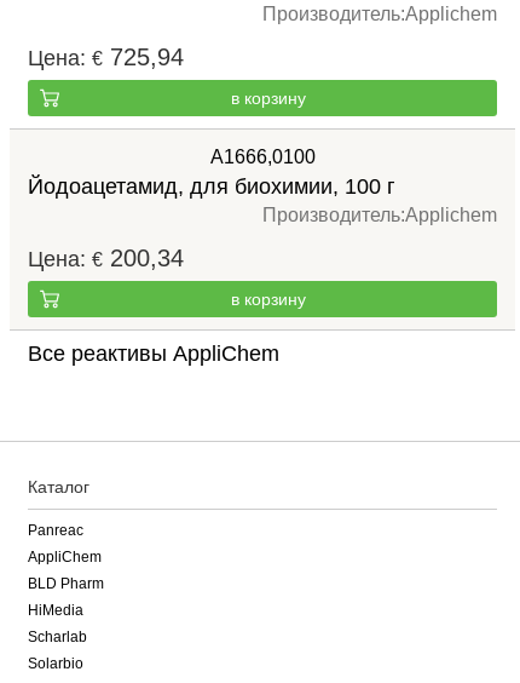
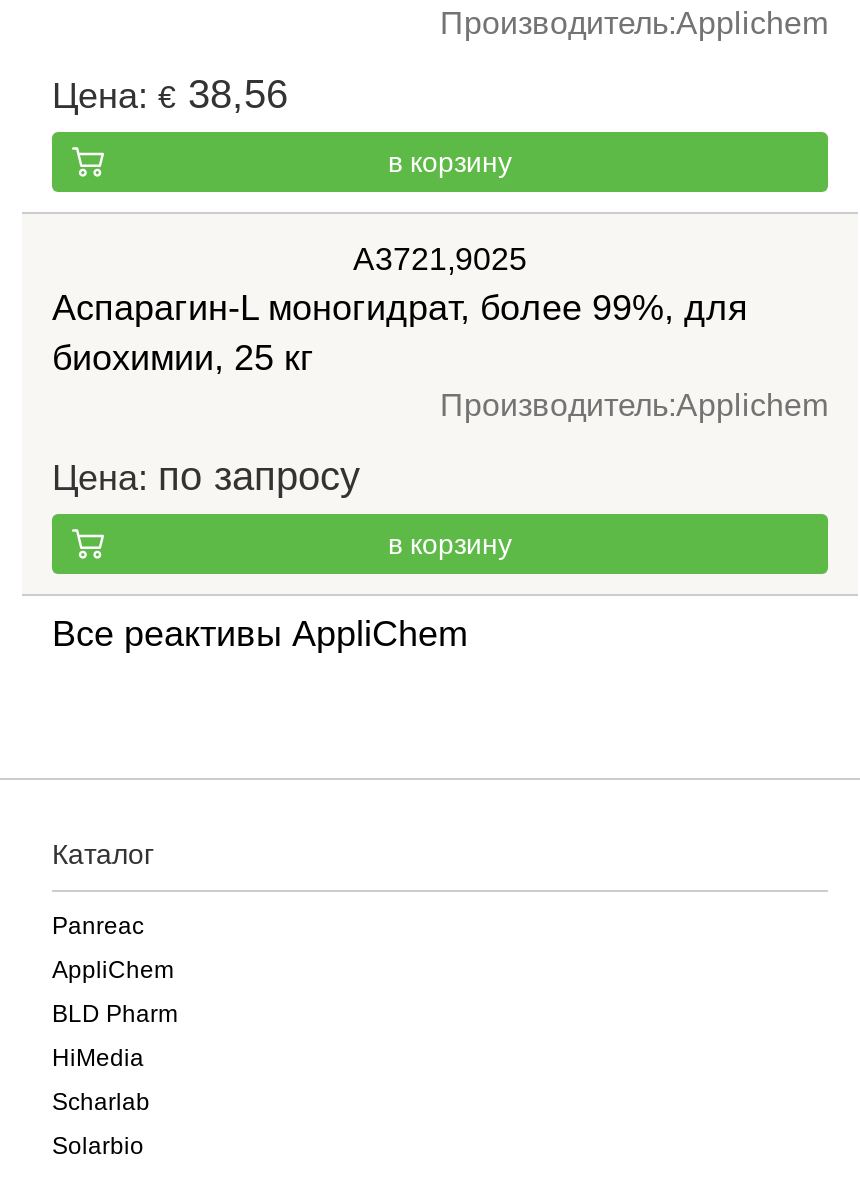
[28,44,184,70] Цена: €725,94 -> [52,72,288,116] Цена: €38,56
[28,147,395,199] A1666,0100 | Йодоацетамид, для биохимии, 100 г -> [52,242,748,378] A3721,9025 | Аспарагин-L моногидрат, более 99%, для | биохимии, 25 кг
[28,245,184,271] Цена: €200,34 -> [52,454,360,498] Цена: по запросу

